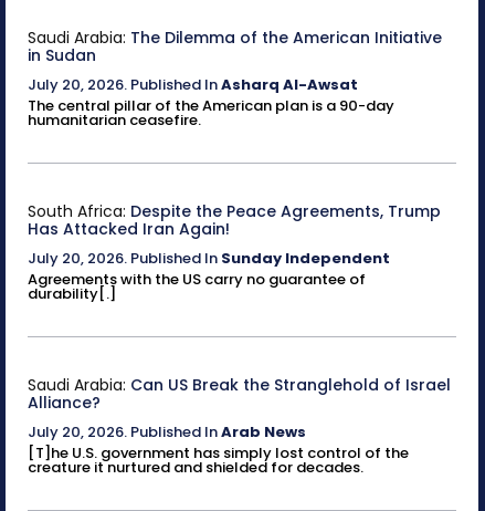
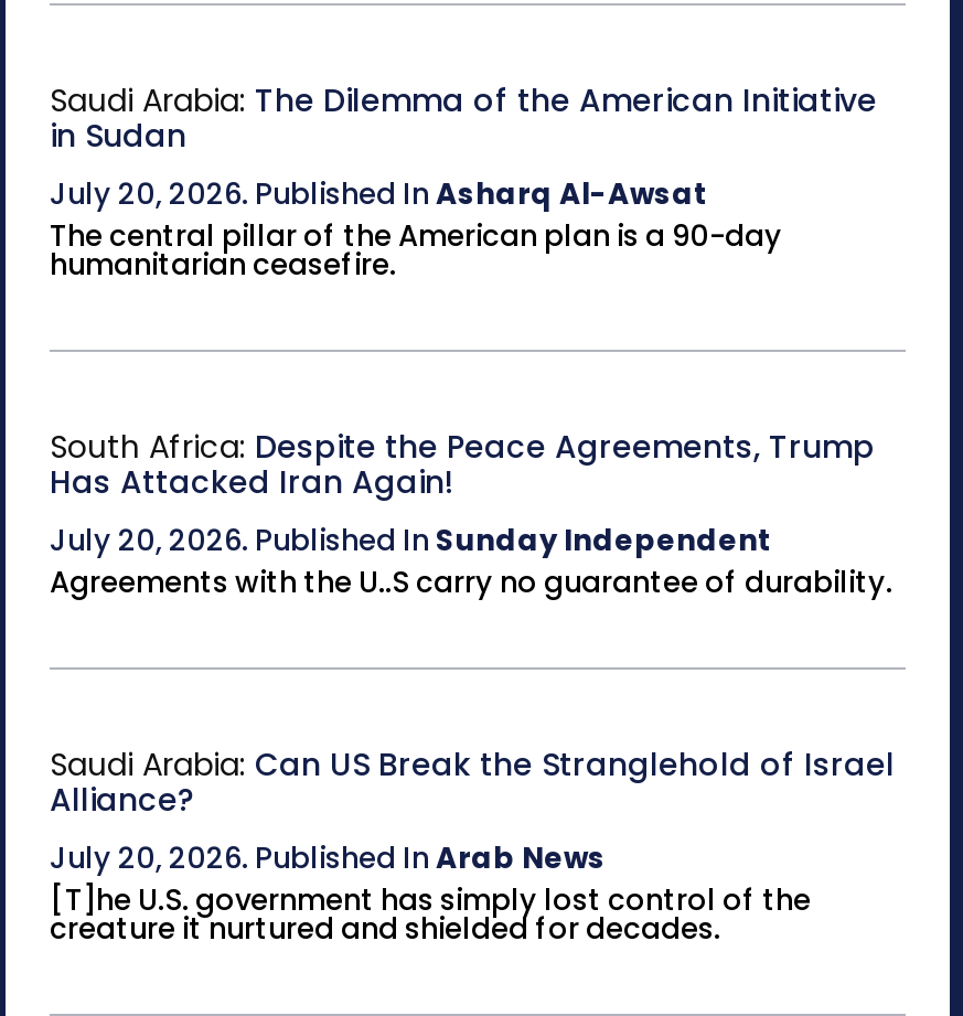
[28,269,366,304] Agreements with the US carry no guarantee of | durability[.] -> [50,562,892,603] Agreements with the U..S carry no guarantee of durability.

